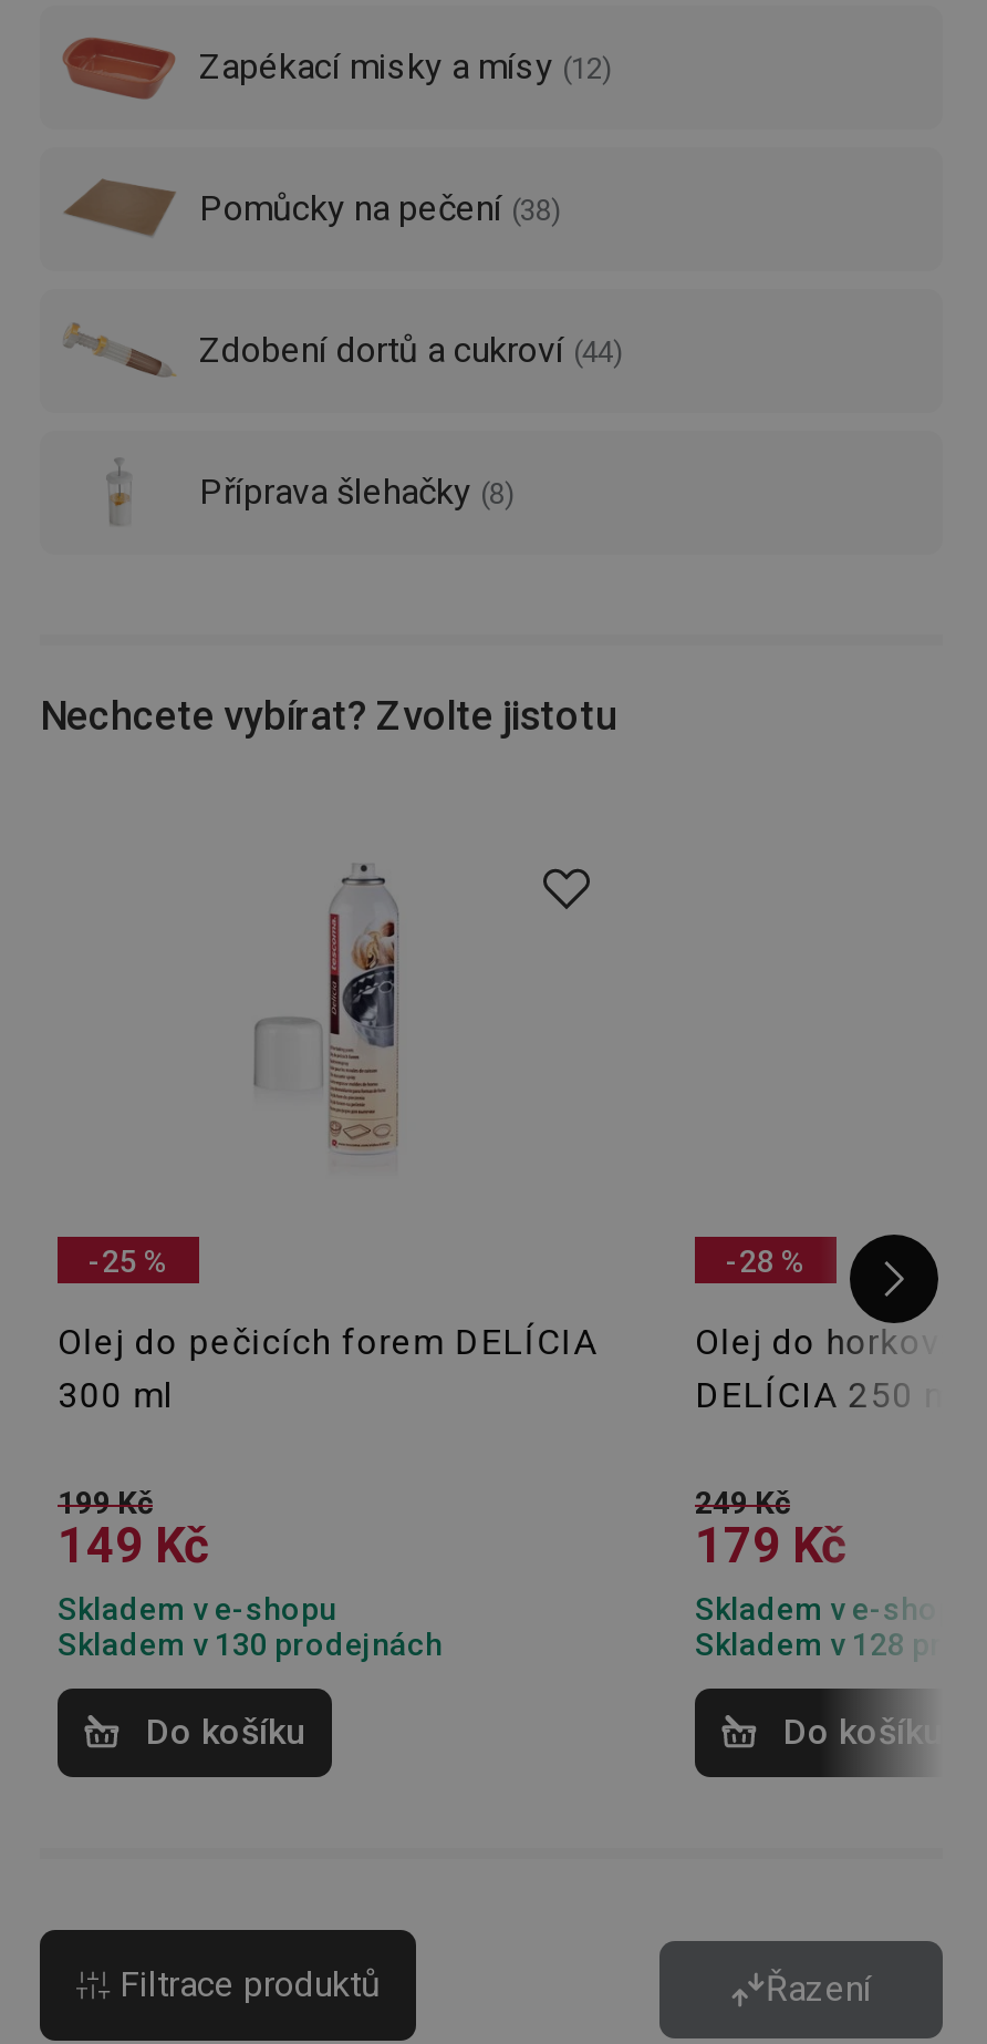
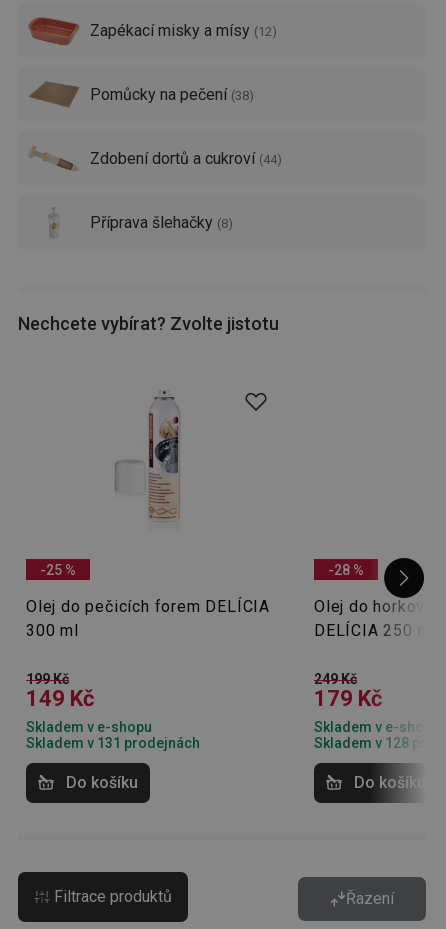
[58,1627,443,1662] Skladem v 130 prodejnách -> [26,735,200,751] Skladem v 131 prodejnách

